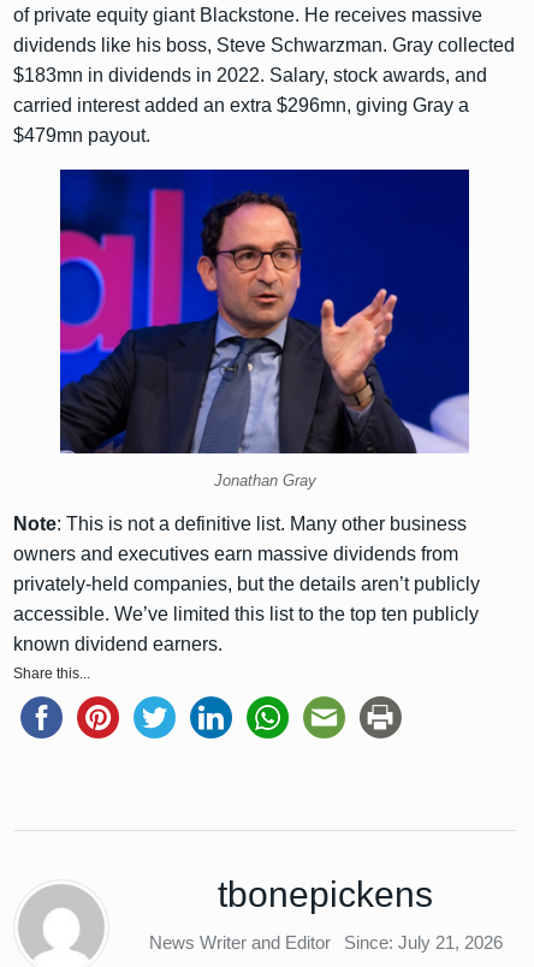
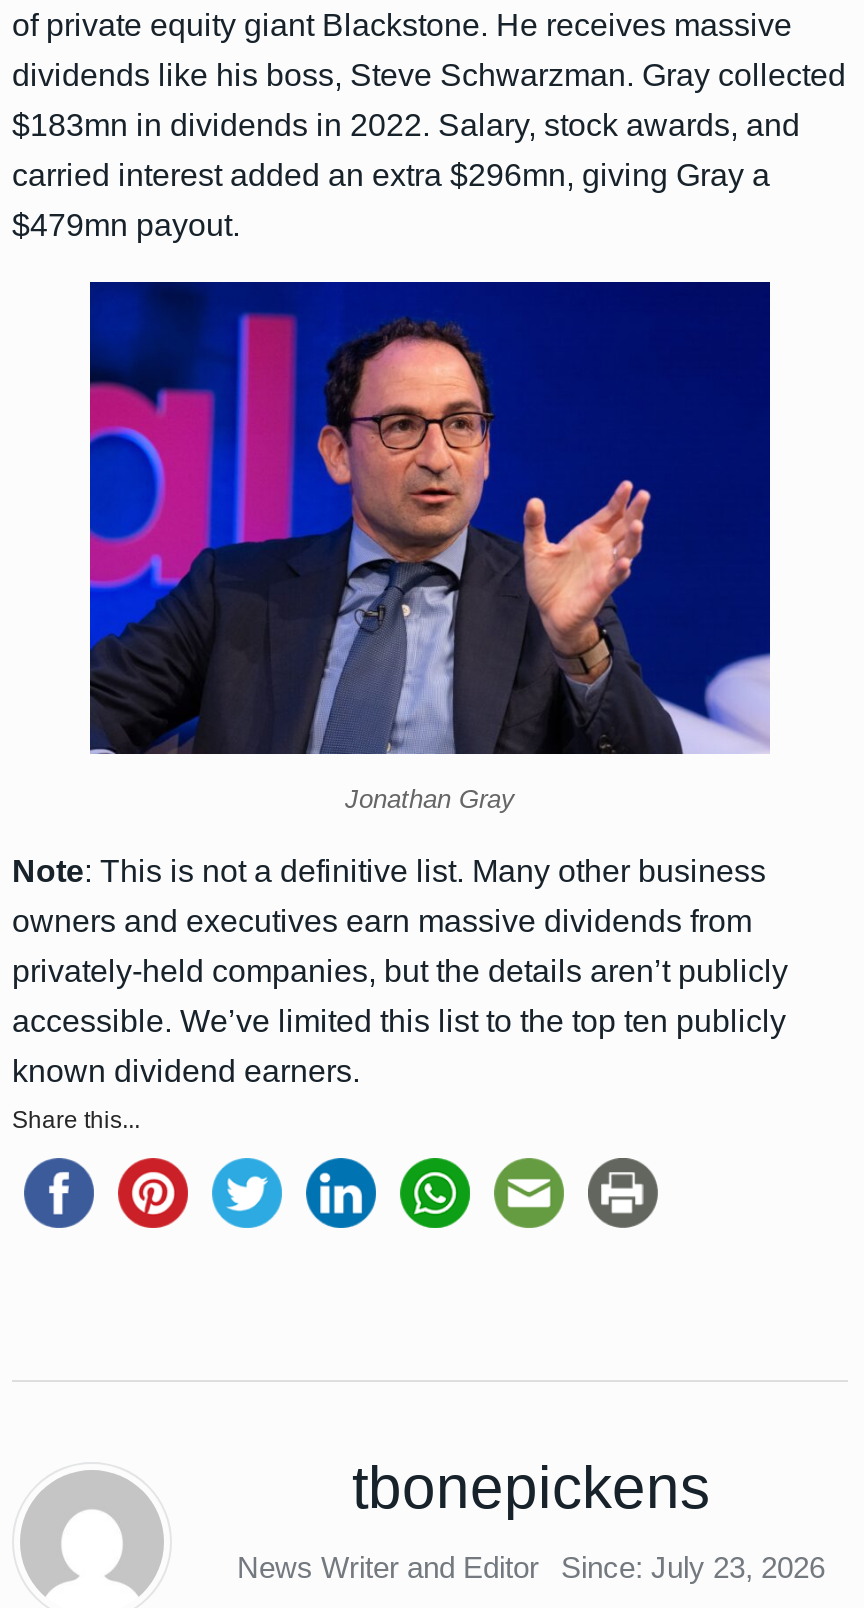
[149,932,502,952] News Writer and Editor Since: July 21, 2026 -> [237,1549,825,1583] News Writer and Editor Since: July 23, 2026

